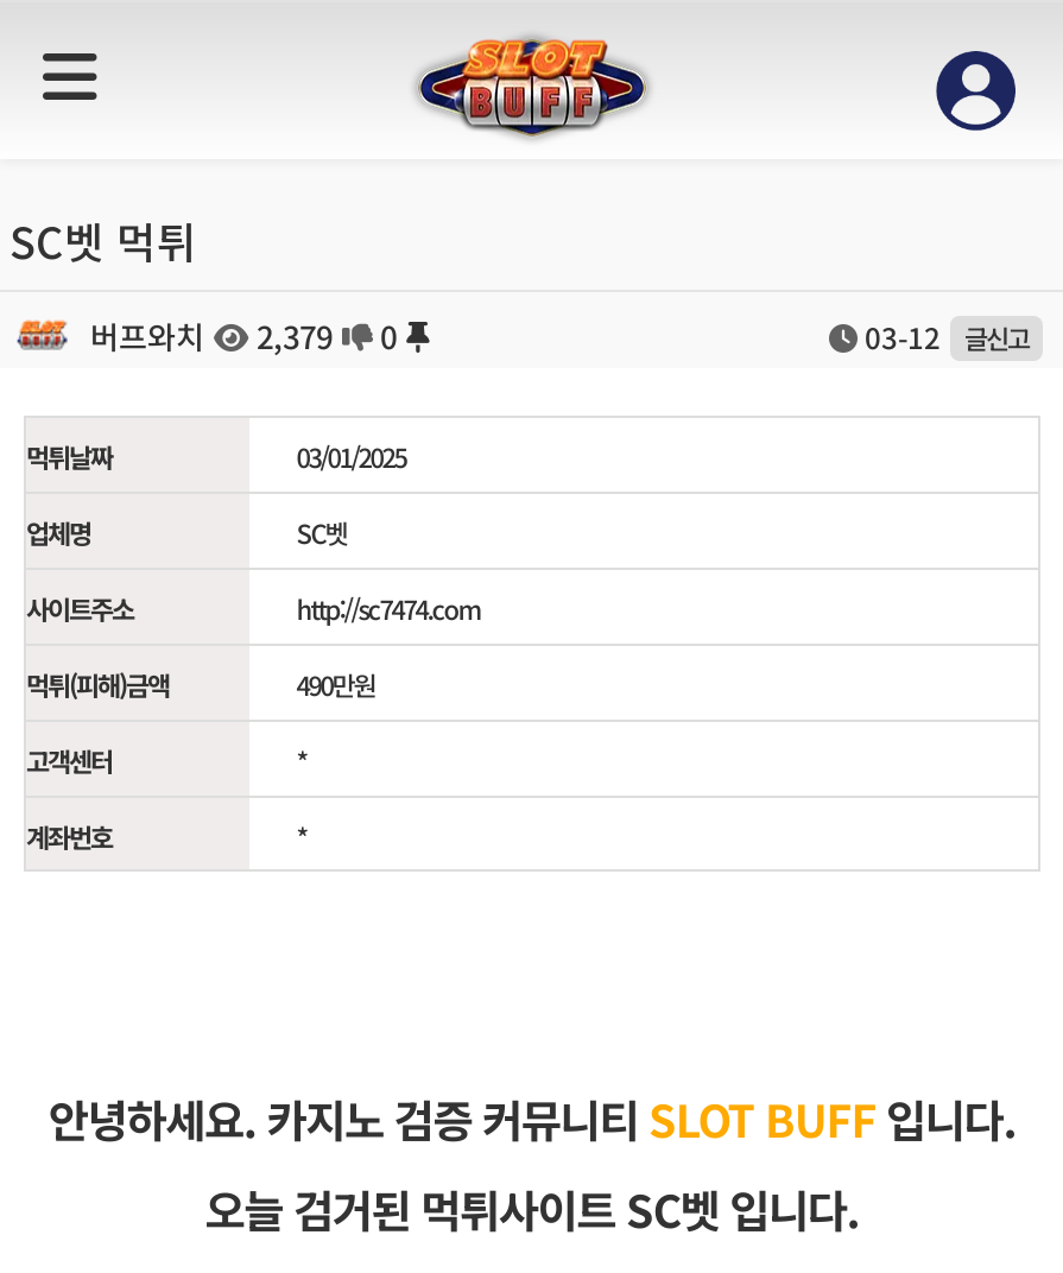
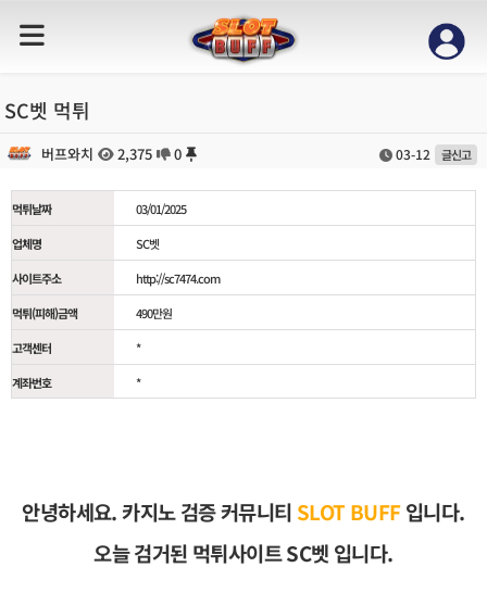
[90,313,397,359] 버프와치 2,379 0 -> [41,143,182,164] 버프와치 2,375 0

